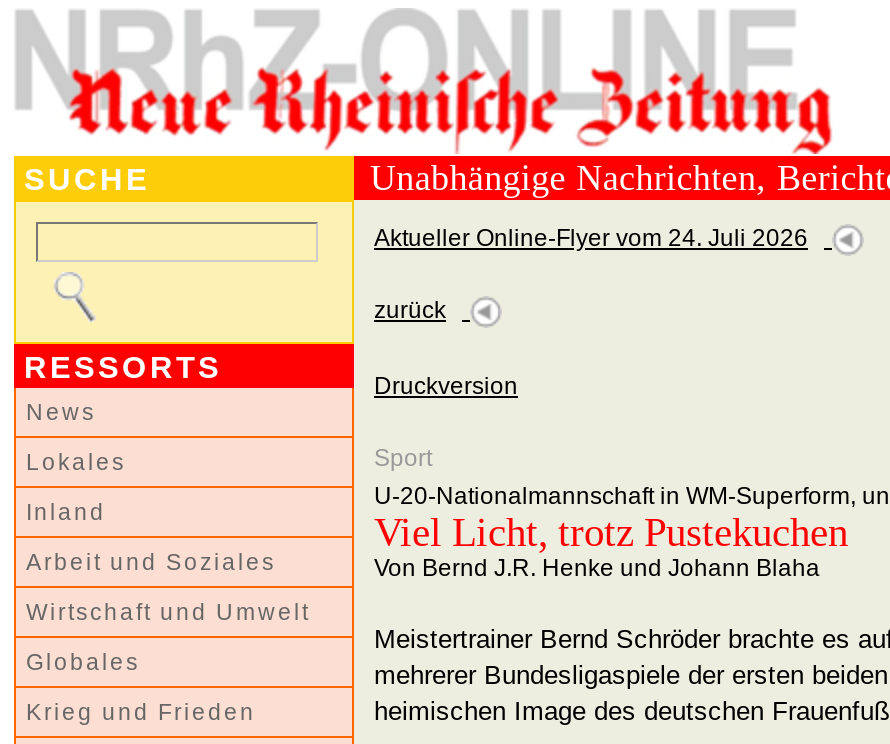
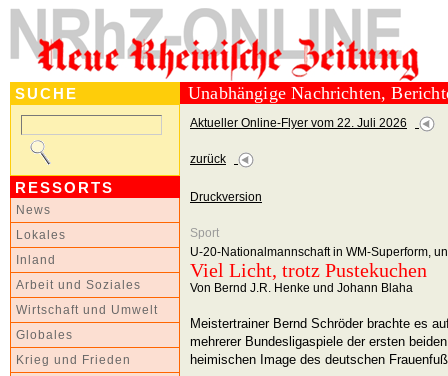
[374,224,808,252] Aktueller Online-Flyer vom 24. Juli 2026 -> [190,116,407,130] Aktueller Online-Flyer vom 22. Juli 2026

